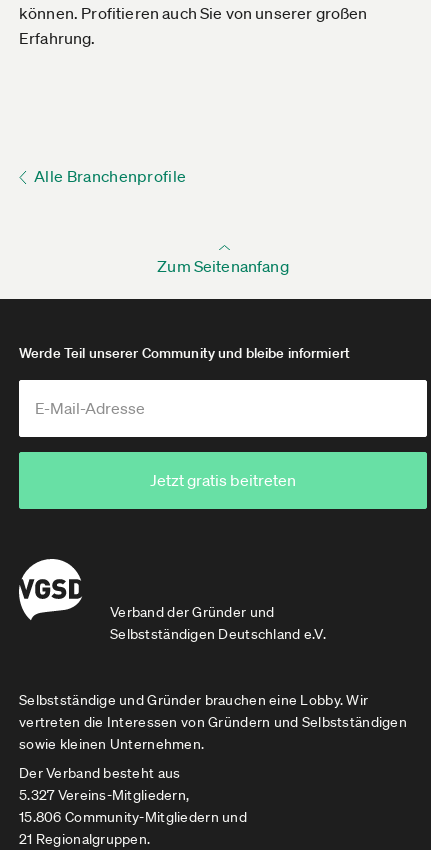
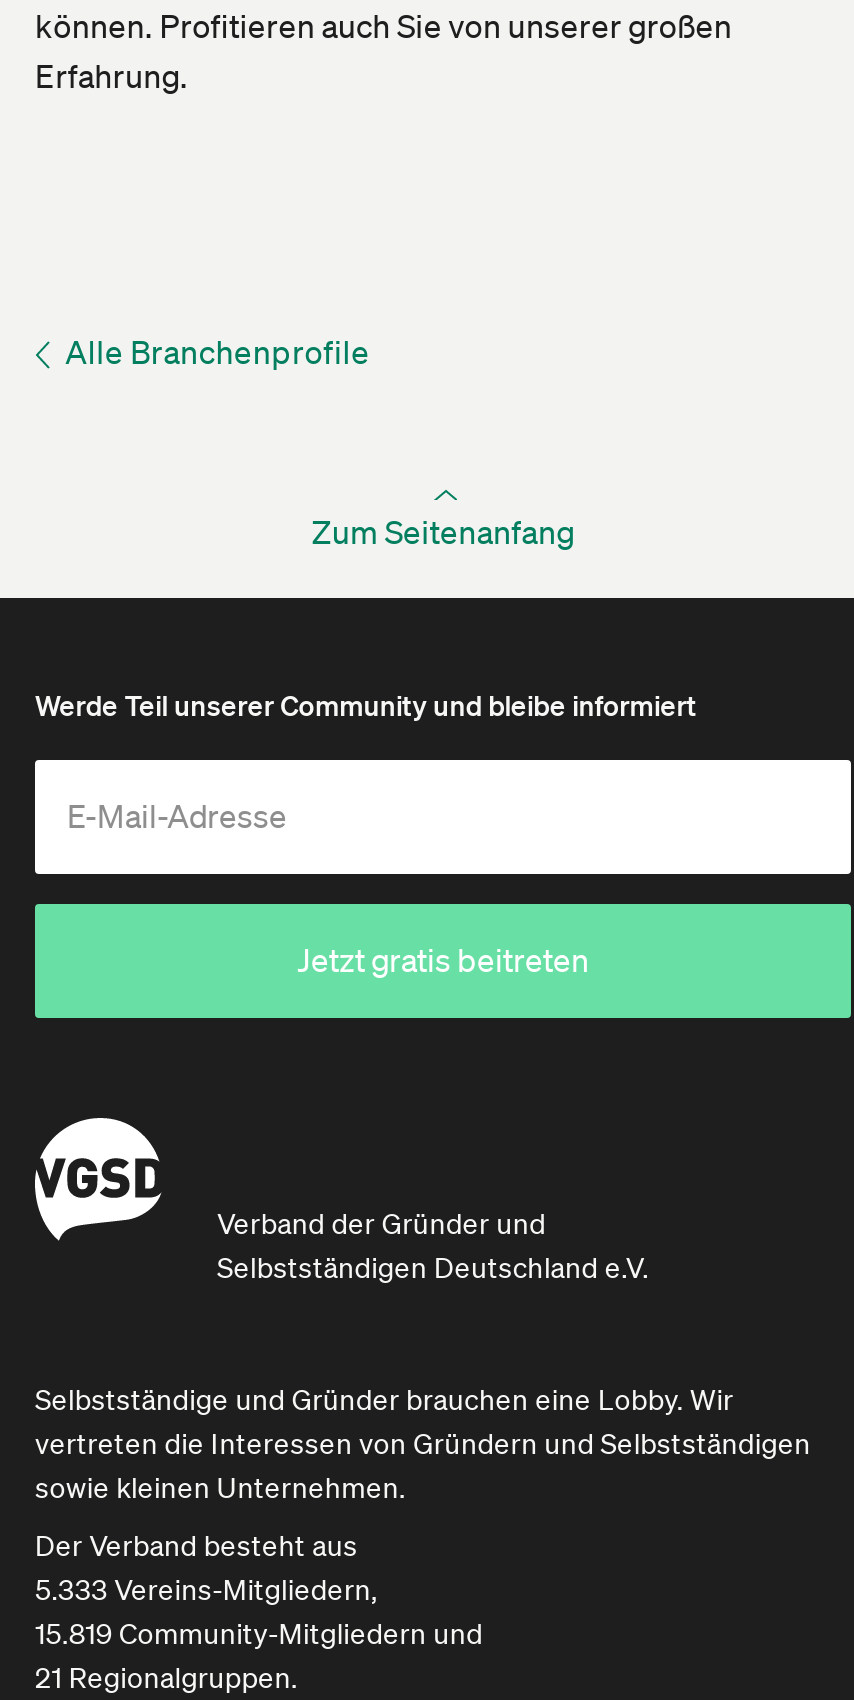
[19,786,189,804] 5.327 Vereins-Mitgliedern, -> [35,1572,378,1608] 5.333 Vereins-Mitgliedern,
[19,808,247,826] 15.806 Community-Mitgliedern und -> [35,1616,483,1652] 15.819 Community-Mitgliedern und

